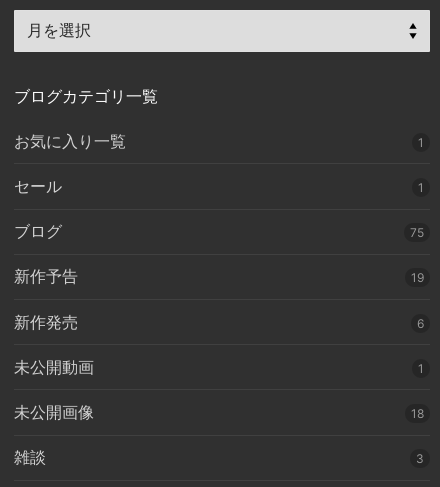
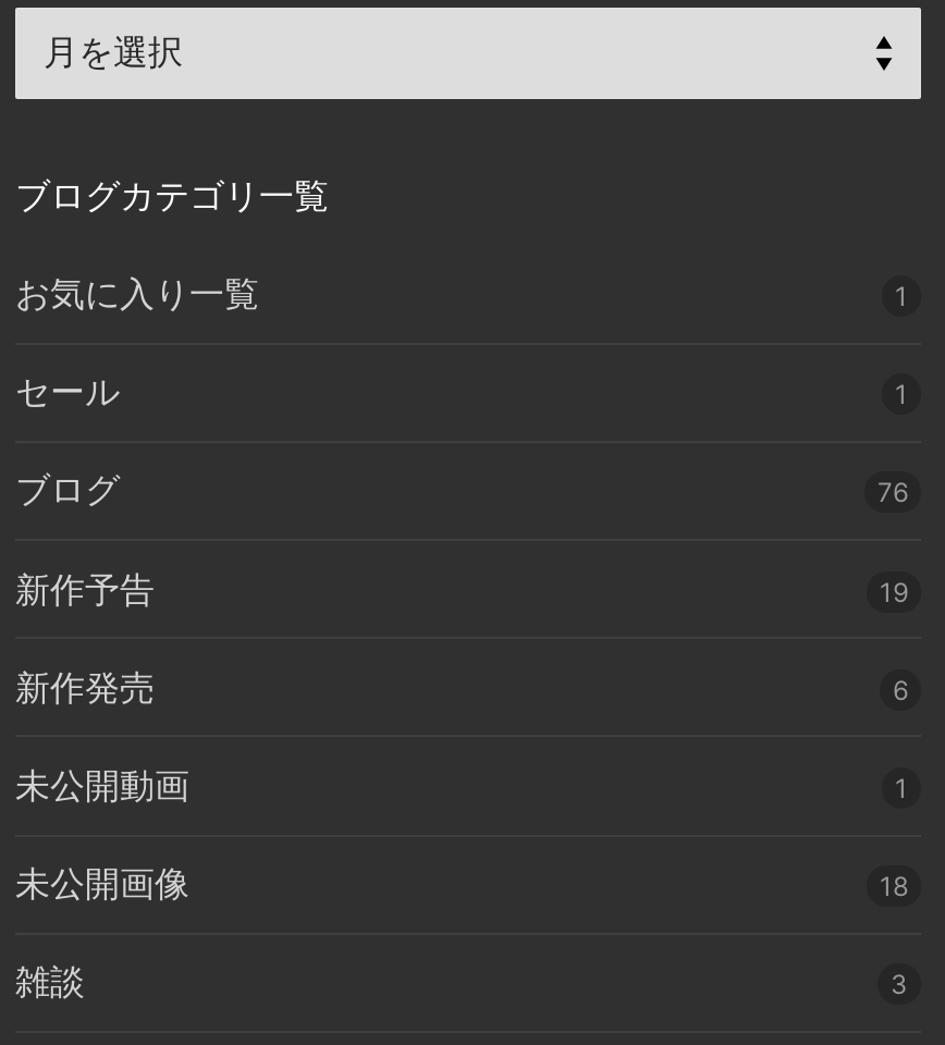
[410,225,424,240] 75 -> [877,476,908,509] 76

